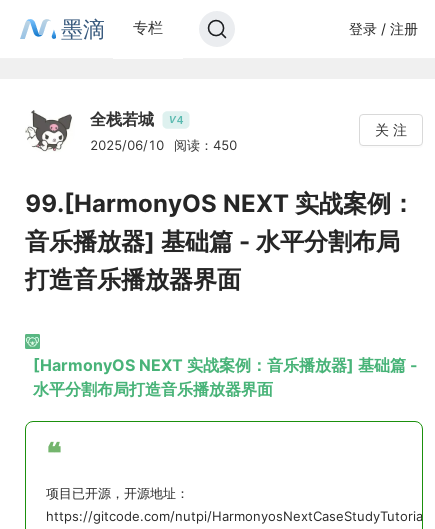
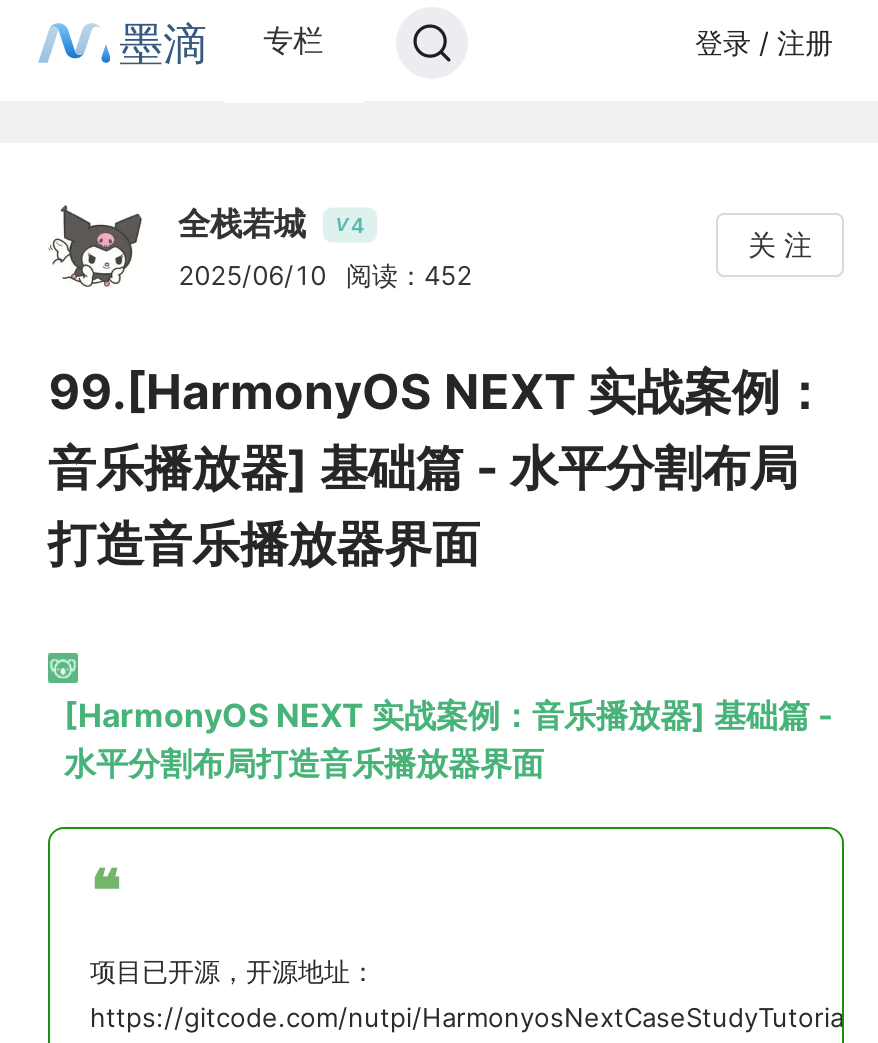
[90,137,237,153] 2025/06/10 阅读：450 -> [178,259,472,291] 2025/06/10 阅读：452

